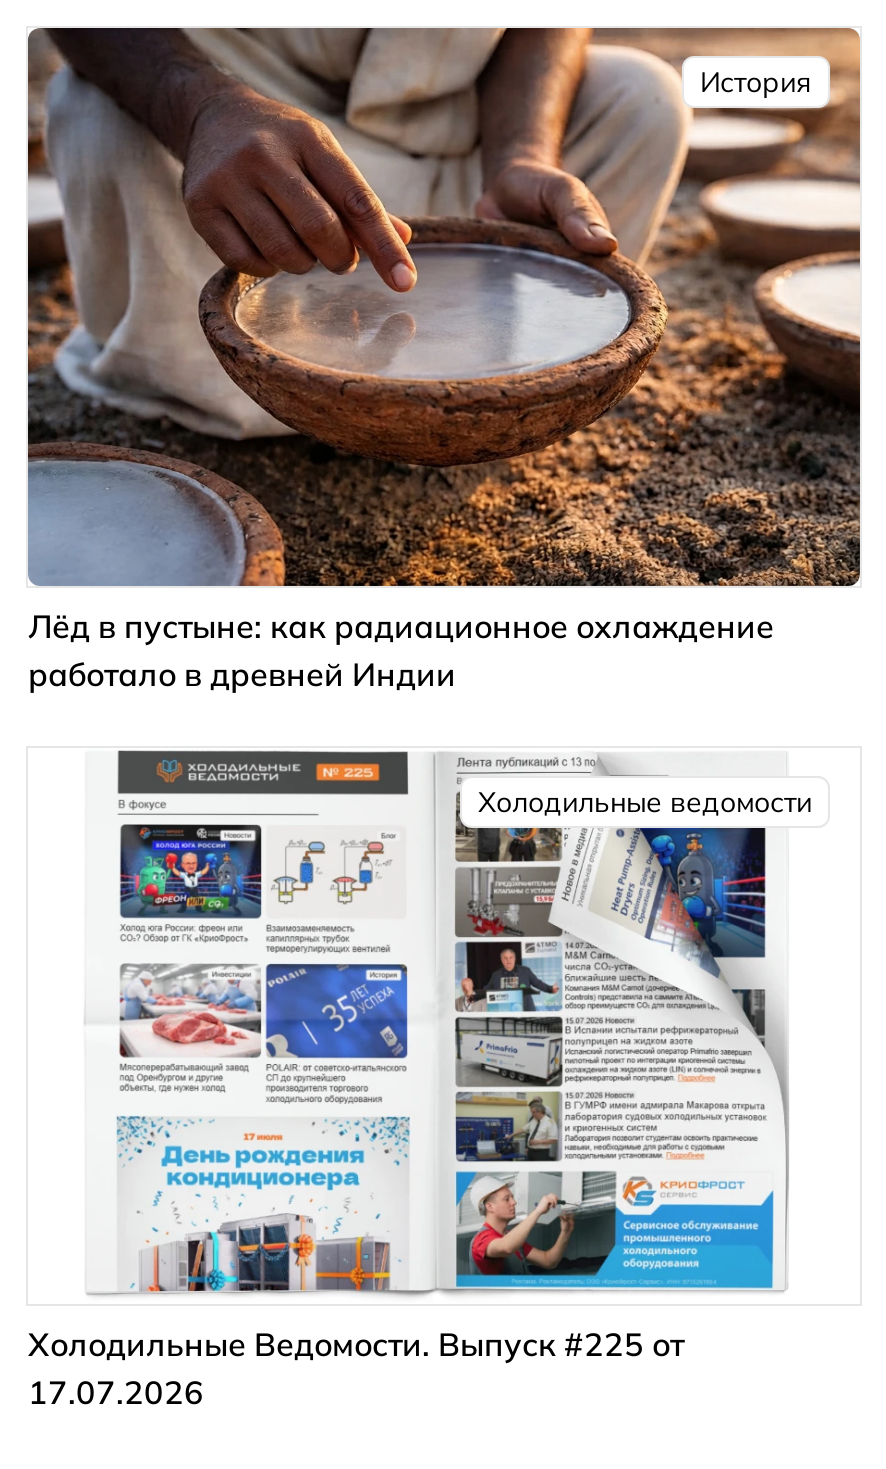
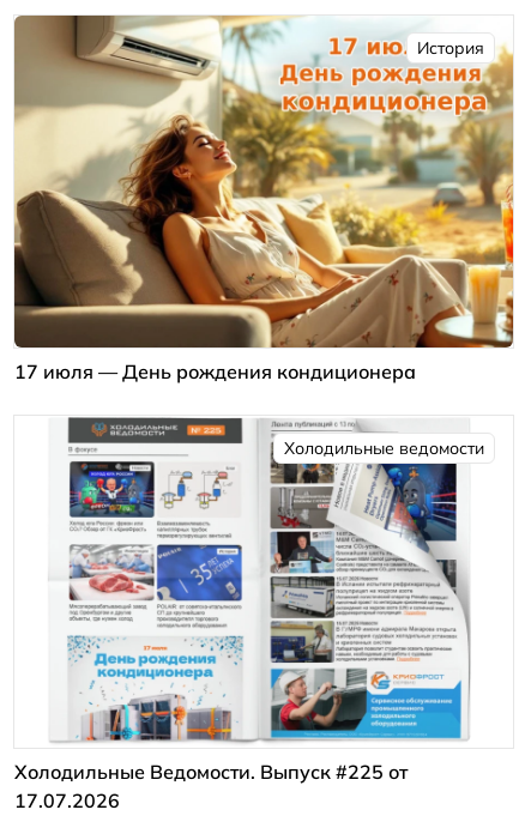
[26,25,862,694] [image] | Лёд в пустыне: как радиационное охлаждение | работало в древней Индии -> [13,14,514,383] [image] | 17 июля — День рождения кондиционера

